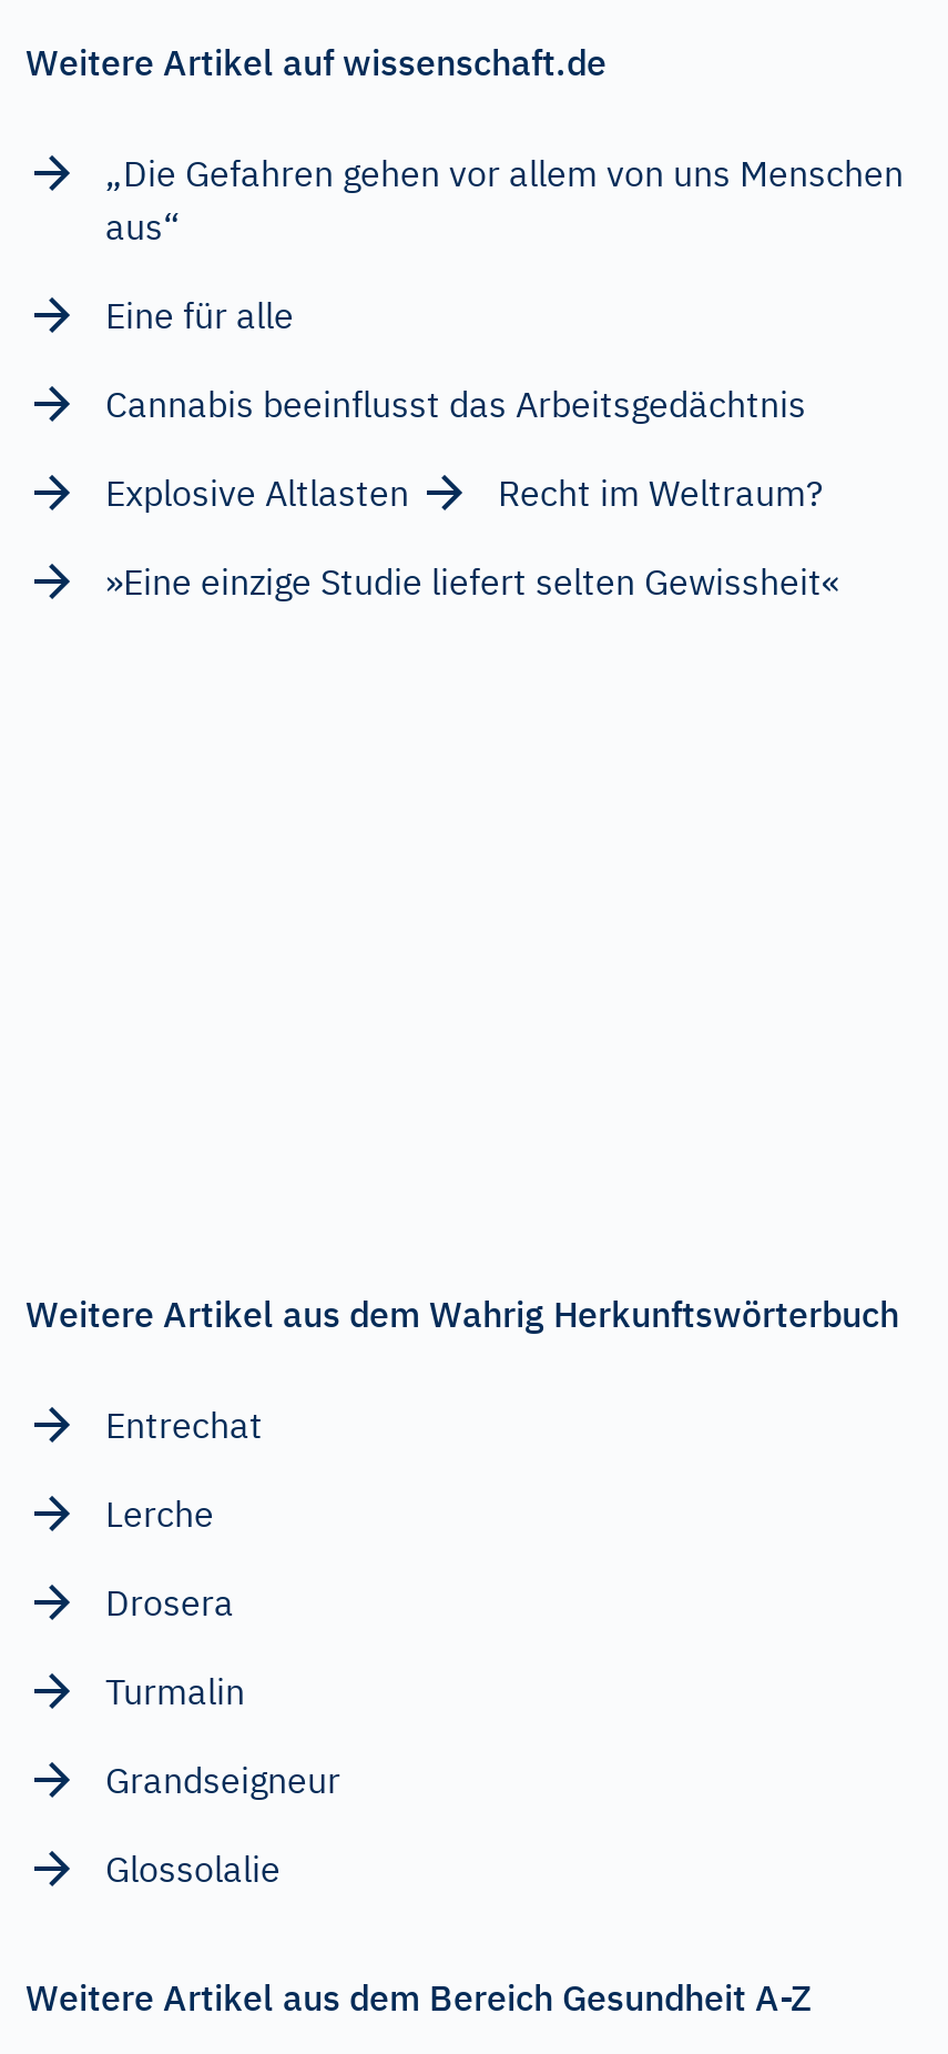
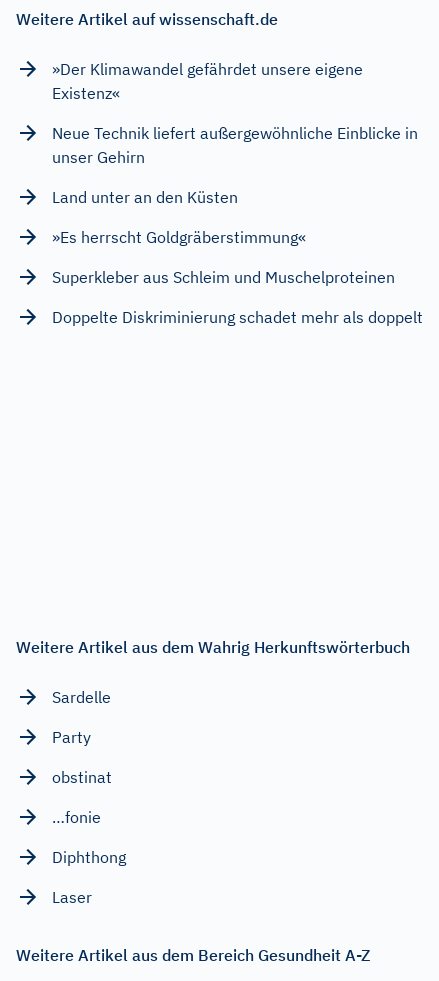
[105,150,904,603] „Die Gefahren gehen vor allem von uns Menschen | aus“ | Eine für alle | Cannabis beeinflusst das Arbeitsgedächtnis | Explosive Altlasten | Recht im Weltraum? | »Eine einzige Studie liefert selten Gewissheit« -> [52,59,423,327] »Der Klimawandel gefährdet unsere eigene | Existenz« | Neue Technik liefert außergewöhnliche Einblicke in | unser Gehirn | Land unter an den Küsten | »Es herrscht Goldgräberstimmung« | Superkleber aus Schleim und Muschelproteinen | Doppelte Diskriminierung schadet mehr als doppelt
[105,1402,263,1446] Entrechat -> [52,687,111,707] Sardelle
[105,1491,214,1535] Lerche -> [52,727,91,747] Party
[105,1579,234,1624] Drosera -> [52,767,112,787] obstinat
[105,1668,245,1712] Turmalin -> [52,807,101,827] …fonie
[105,1757,340,1801] Grandseigneur -> [52,847,126,867] Diphthong
[105,1846,281,1890] Glossolalie -> [52,887,92,907] Laser

